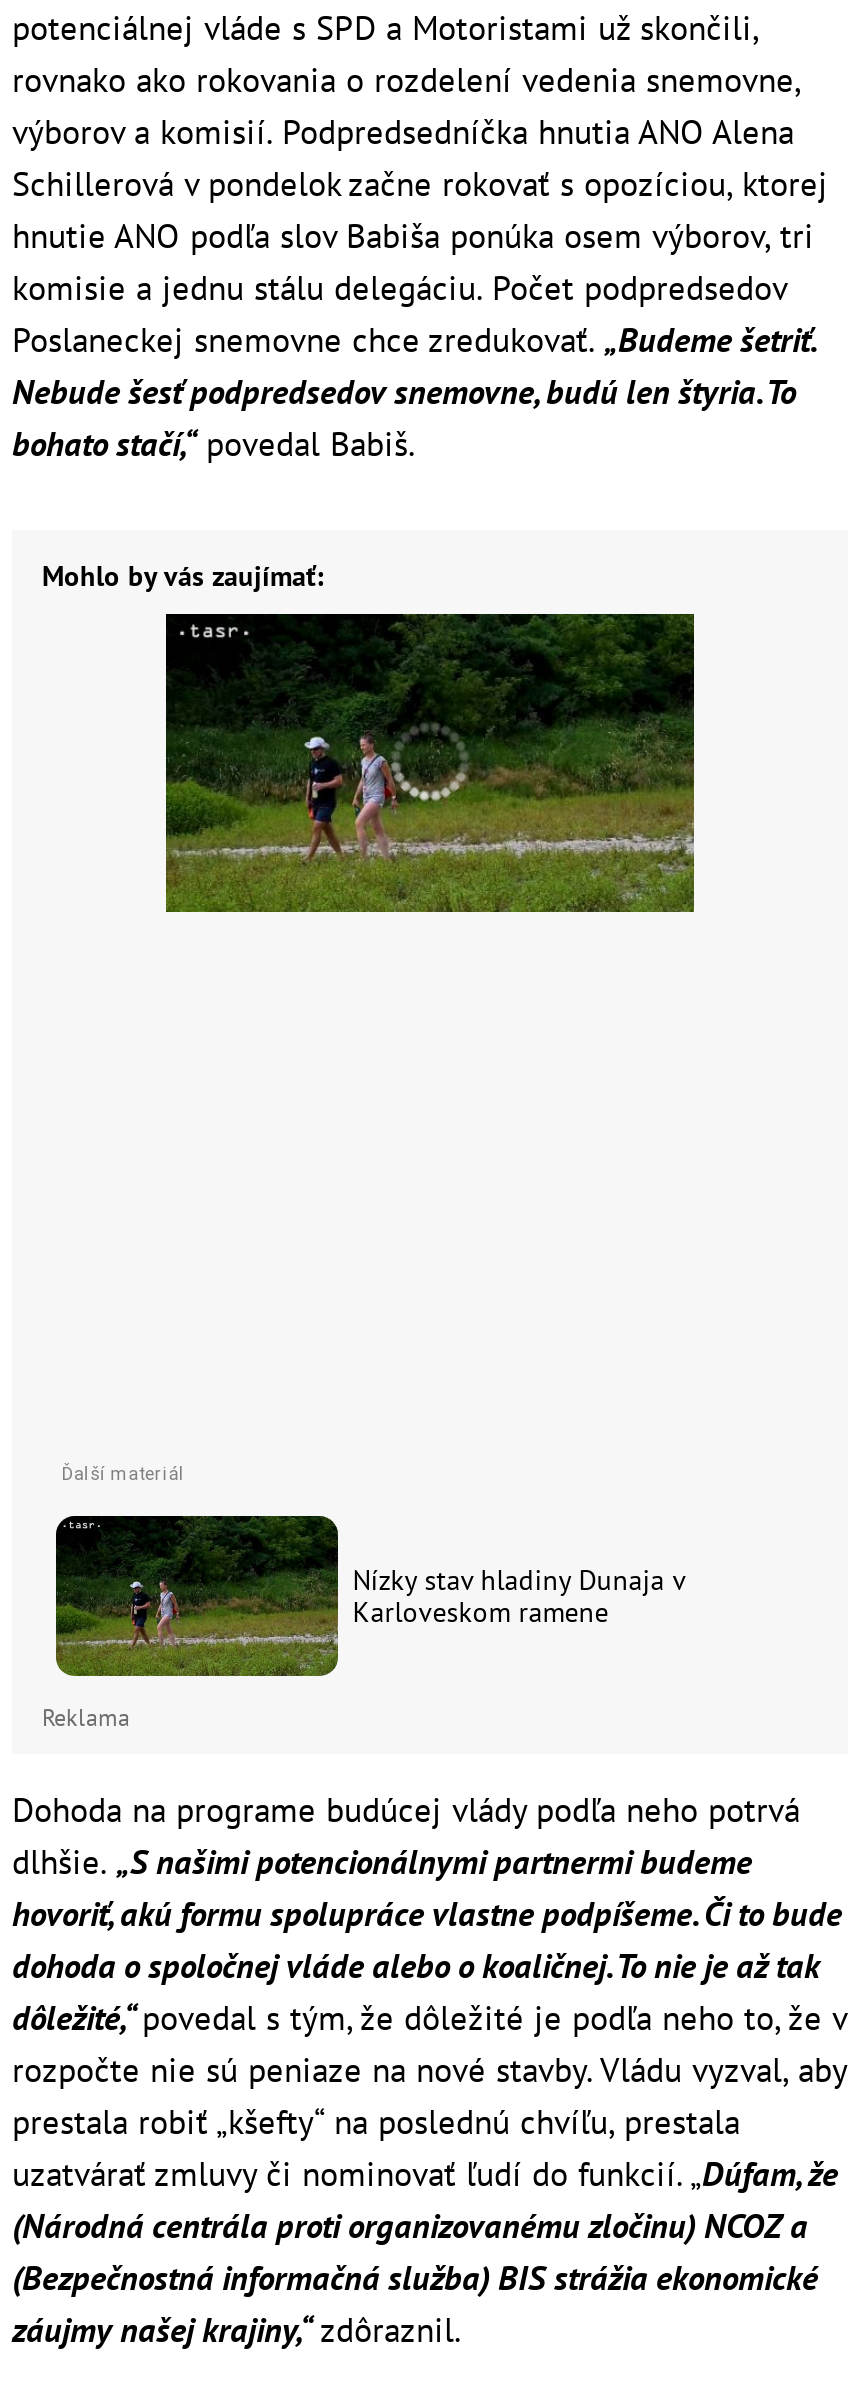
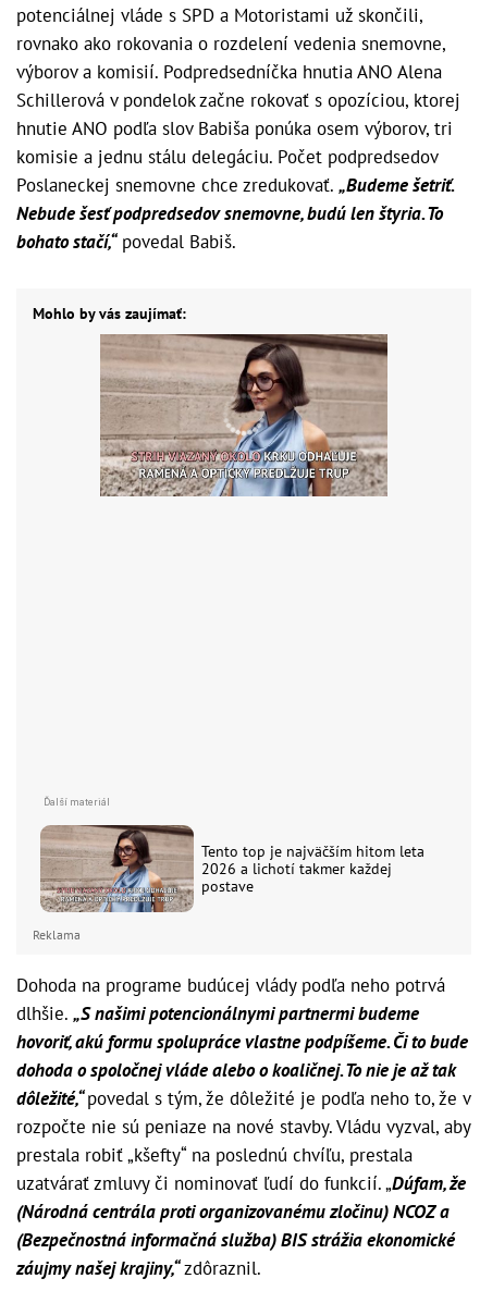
[164,612,694,914] [image] -> [99,333,389,497] [image]
[54,1514,684,1678] [image] | Nízky stav hladiny Dunaja v | Karloveskom ramene -> [40,824,425,913] [image] | Tento top je najväčším hitom leta | 2026 a lichotí takmer každej | postave

